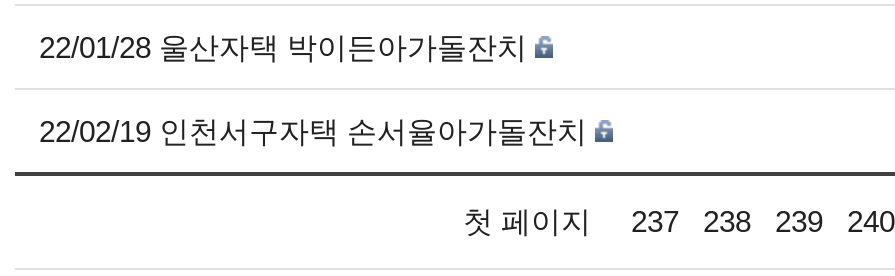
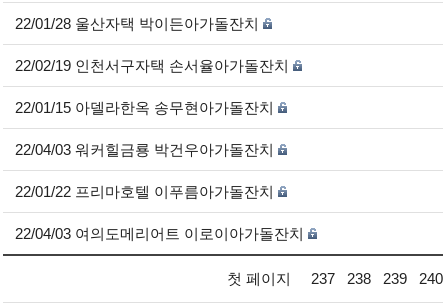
none -> [15,99,304,242] 22/01/15 아델라한옥 송무현아가돌잔치 | 22/04/03 워커힐금룡 박건우아가돌잔치 | 22/01/22 프리마호텔 이푸름아가돌잔치 | 22/04/03 여의도메리어트 이로이아가돌잔치

